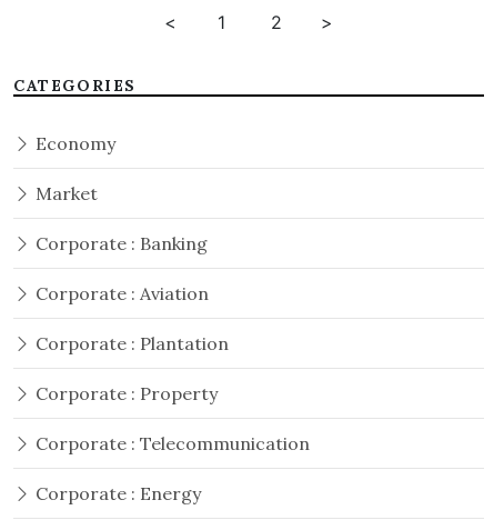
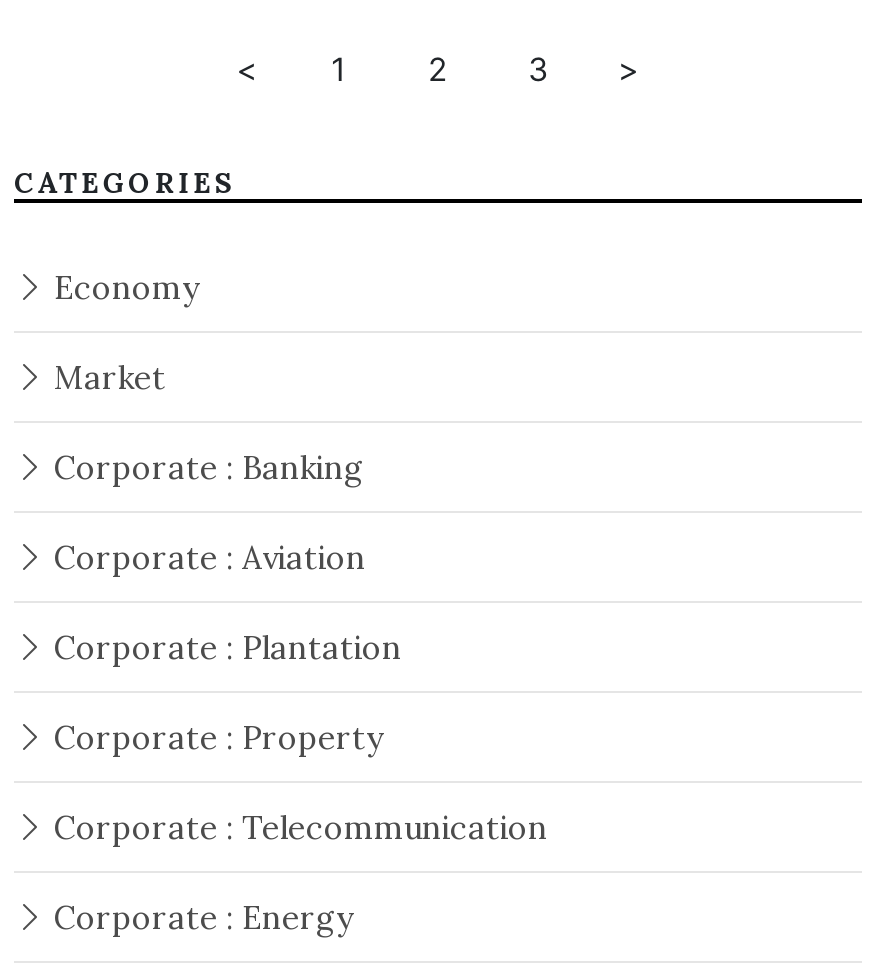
none -> [528,49,548,89] 3

